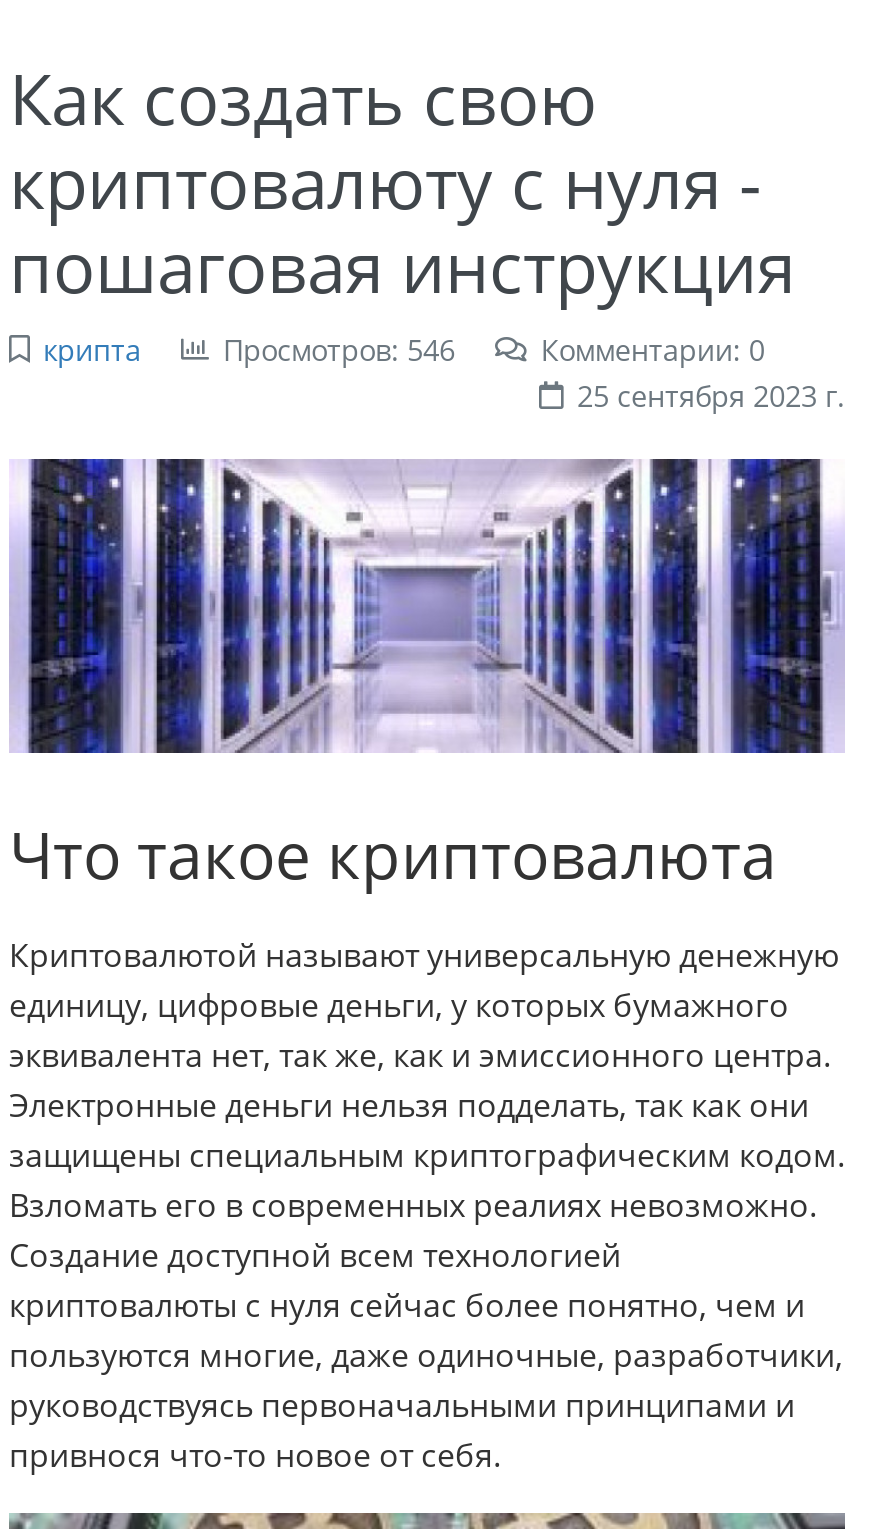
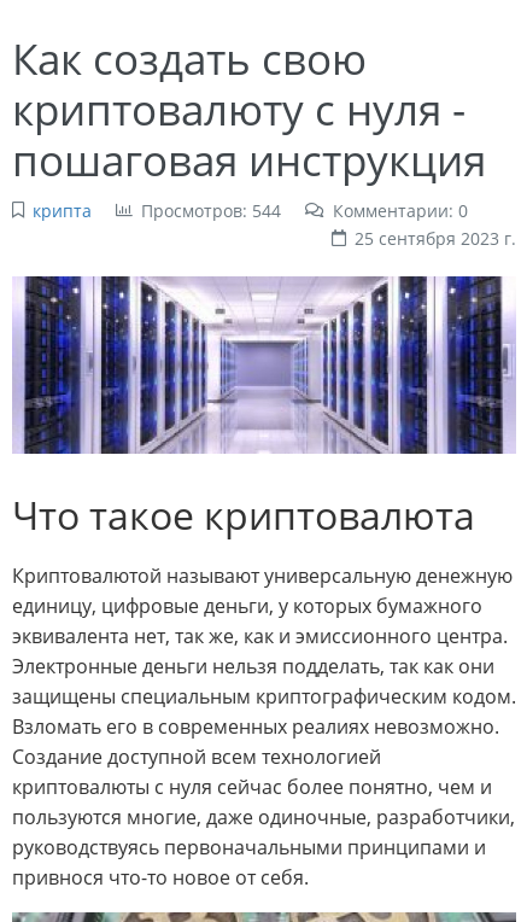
[223,331,455,369] Просмотров: 546 -> [141,199,281,222] Просмотров: 544

